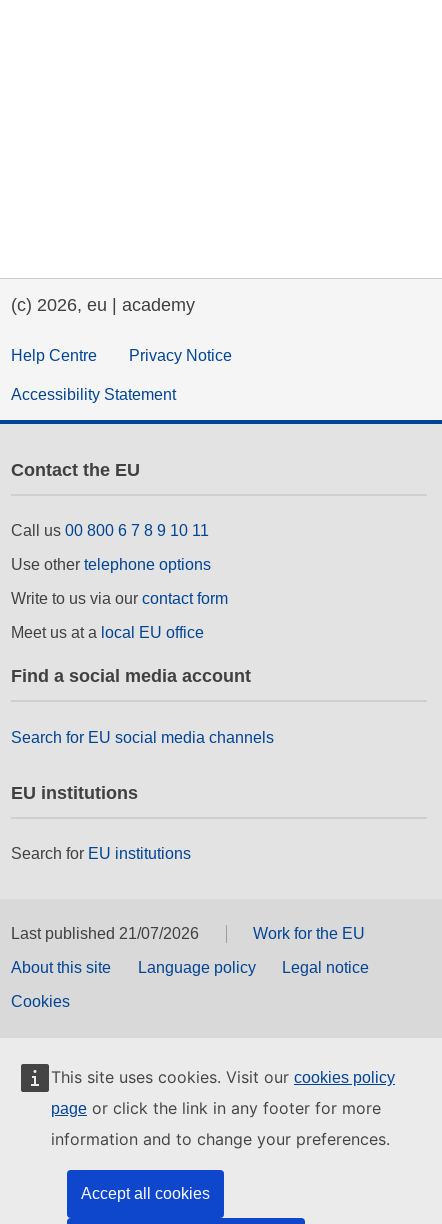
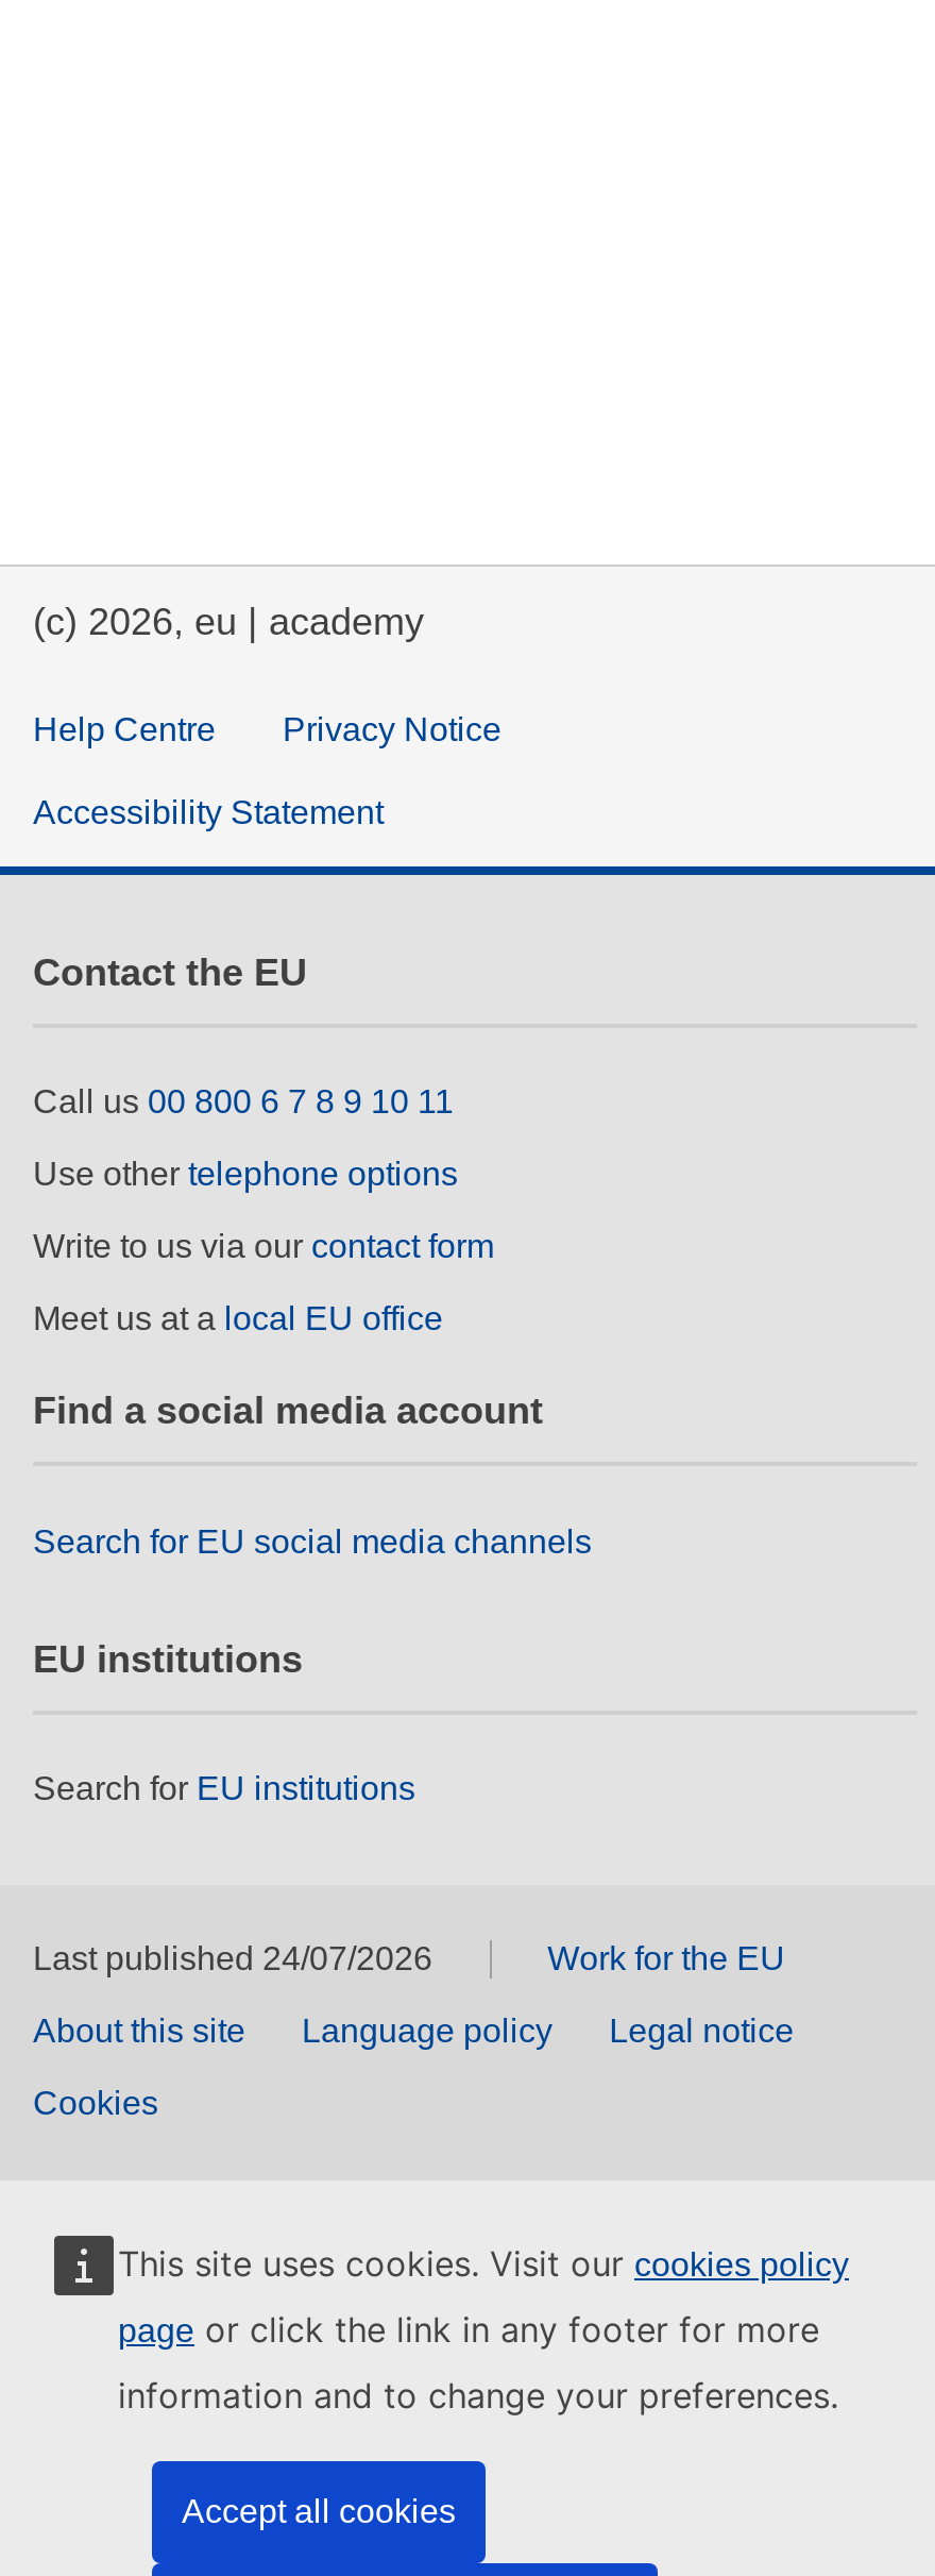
[11,925,199,942] Last published 21/07/2026 -> [33,1941,432,1977] Last published 24/07/2026

